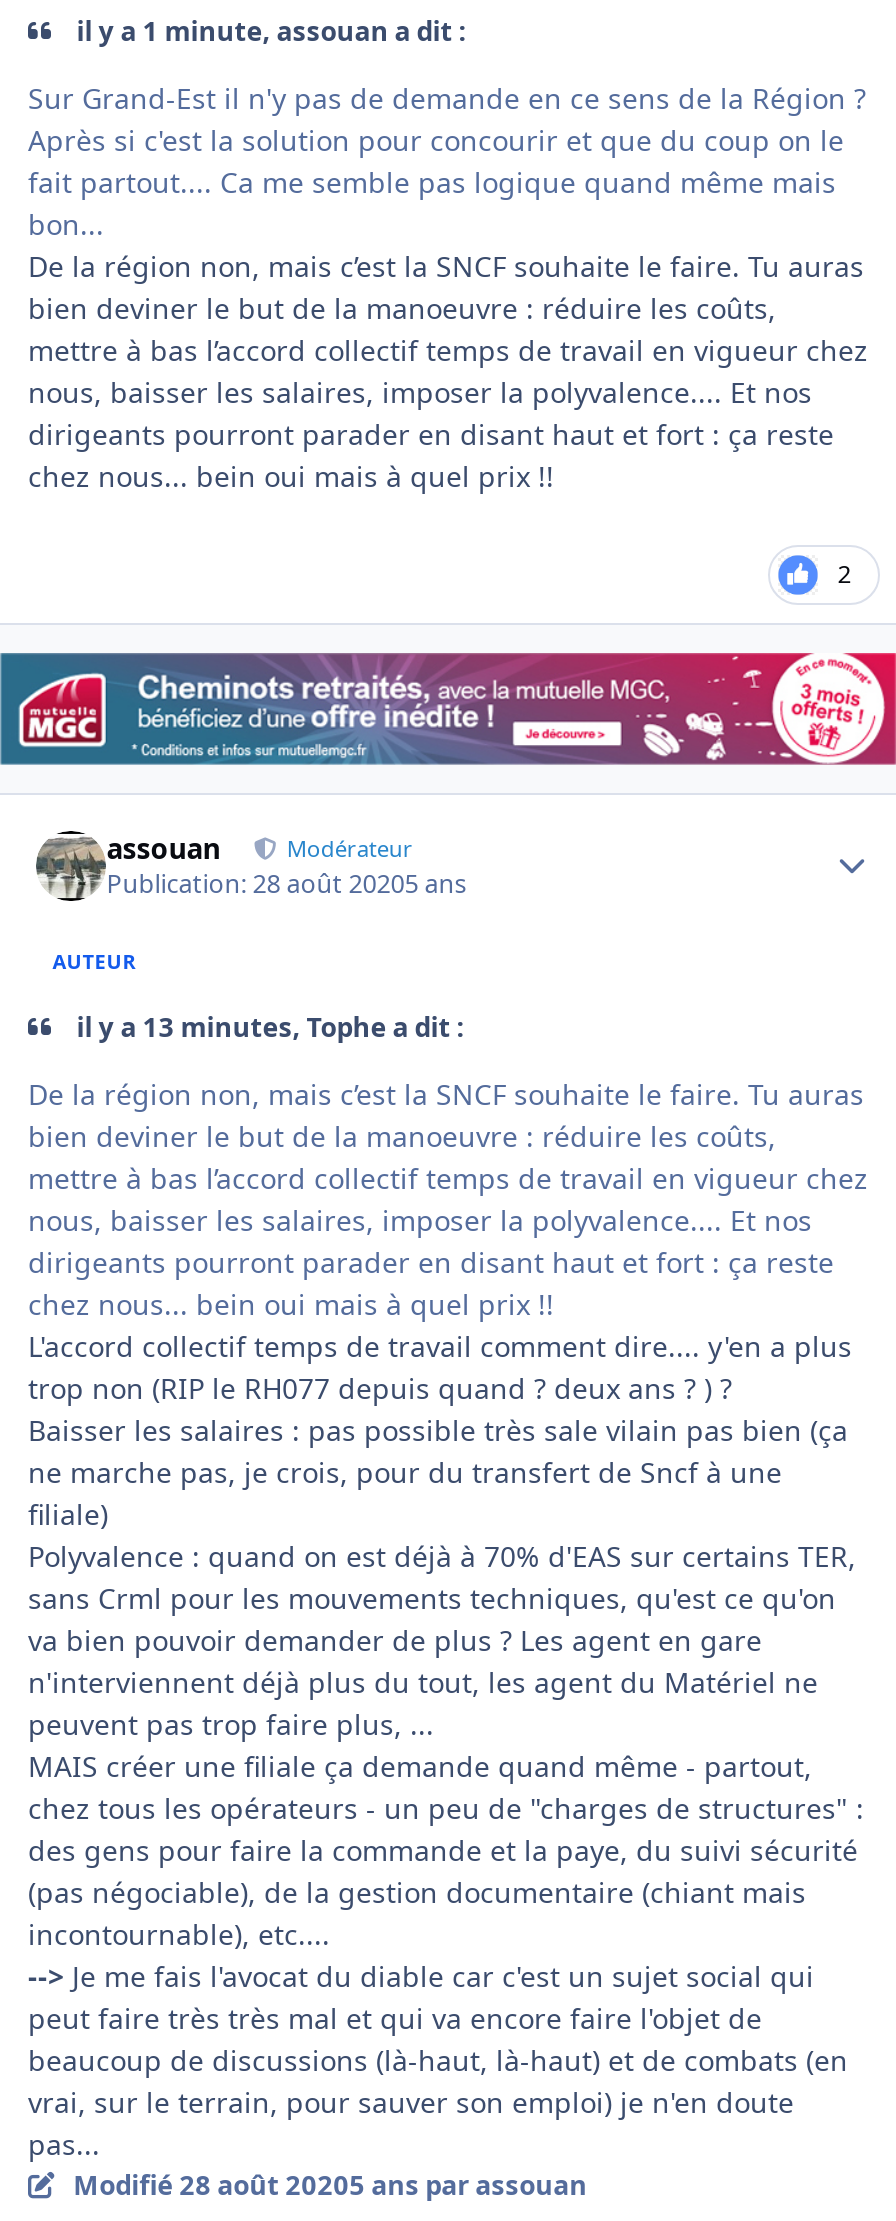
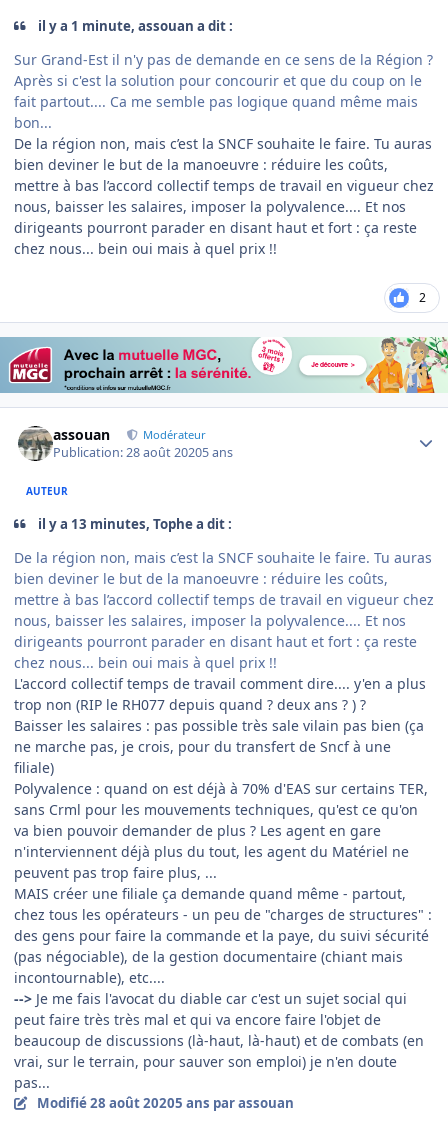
[6,651,890,767] [image] -> [3,336,445,394] [image]

